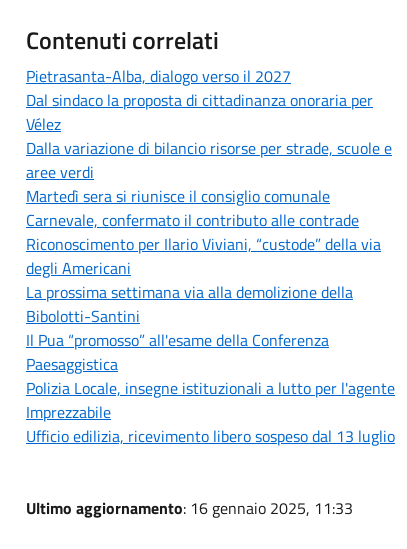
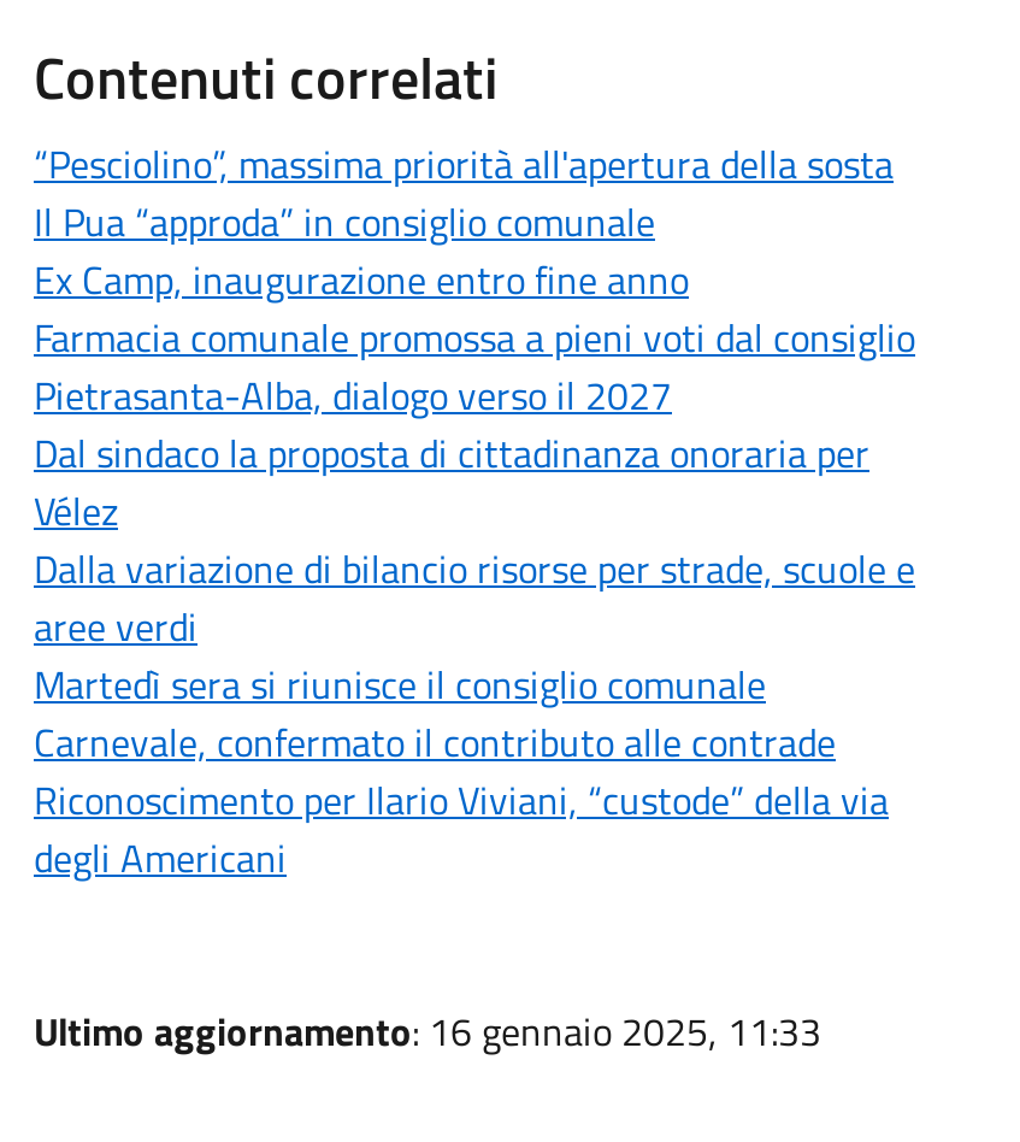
none -> [34,134,915,365] “Pesciolino”, massima priorità all'apertura della sosta | Il Pua “approda” in consiglio comunale | Ex Camp, inaugurazione entro fine anno | Farmacia comunale promossa a pieni voti dal consiglio
moved [26,64,392,280] -> [34,365,915,886]: Pietrasanta-Alba, dialogo verso il 2027 | Dal sindaco la proposta di cittadinanza onoraria per | Vélez | ... | Riconoscimento per Ilario Viviani, “custode” della via | degli Americani
[26,280,395,448] La prossima settimana via alla demolizione della | Bibolotti-Santini | Il Pua “promosso” all'esame della Conferenza | Paesaggistica | Polizia Locale, insegne istituzionali a lutto per l'agente | Imprezzabile | Ufficio edilizia, ricevimento libero sospeso dal 13 luglio -> none

